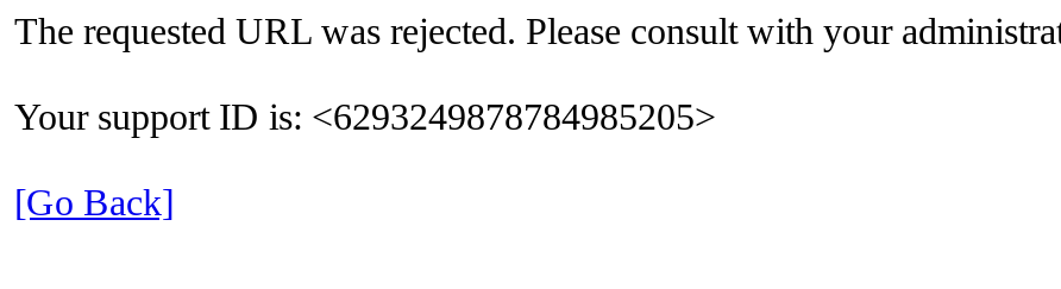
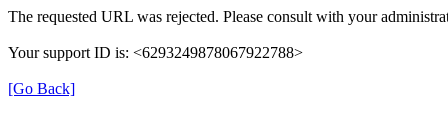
[14,96,716,137] Your support ID is: <6293249878784985205> -> [8,44,303,61] Your support ID is: <6293249878067922788>

